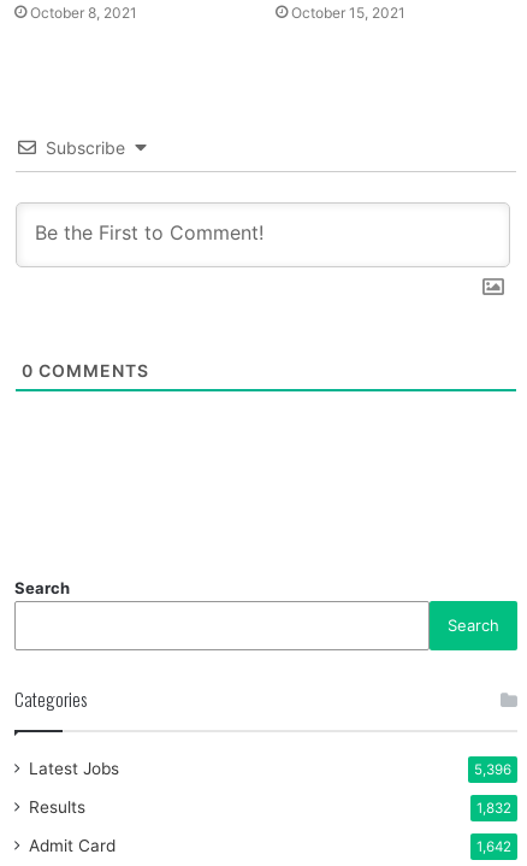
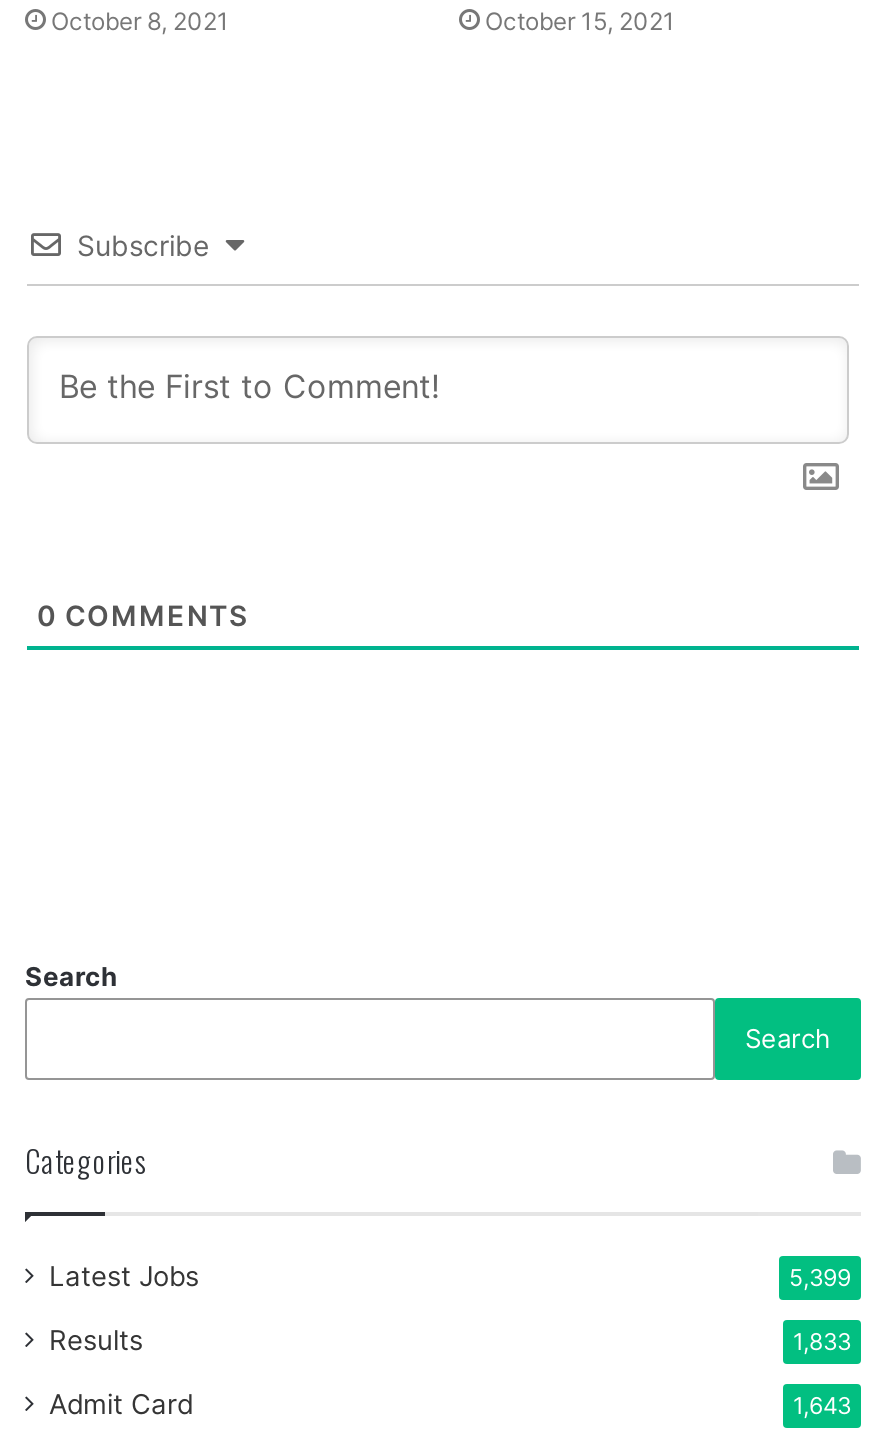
[474,762,511,779] 5,396 -> [789,1265,851,1293] 5,399
[476,800,511,817] 1,832 -> [793,1329,851,1357] 1,833
[476,839,511,856] 1,642 -> [793,1393,851,1421] 1,643

